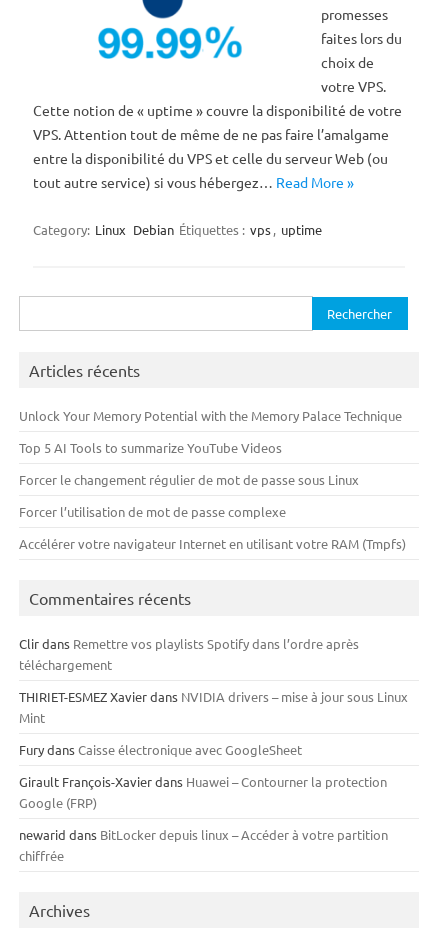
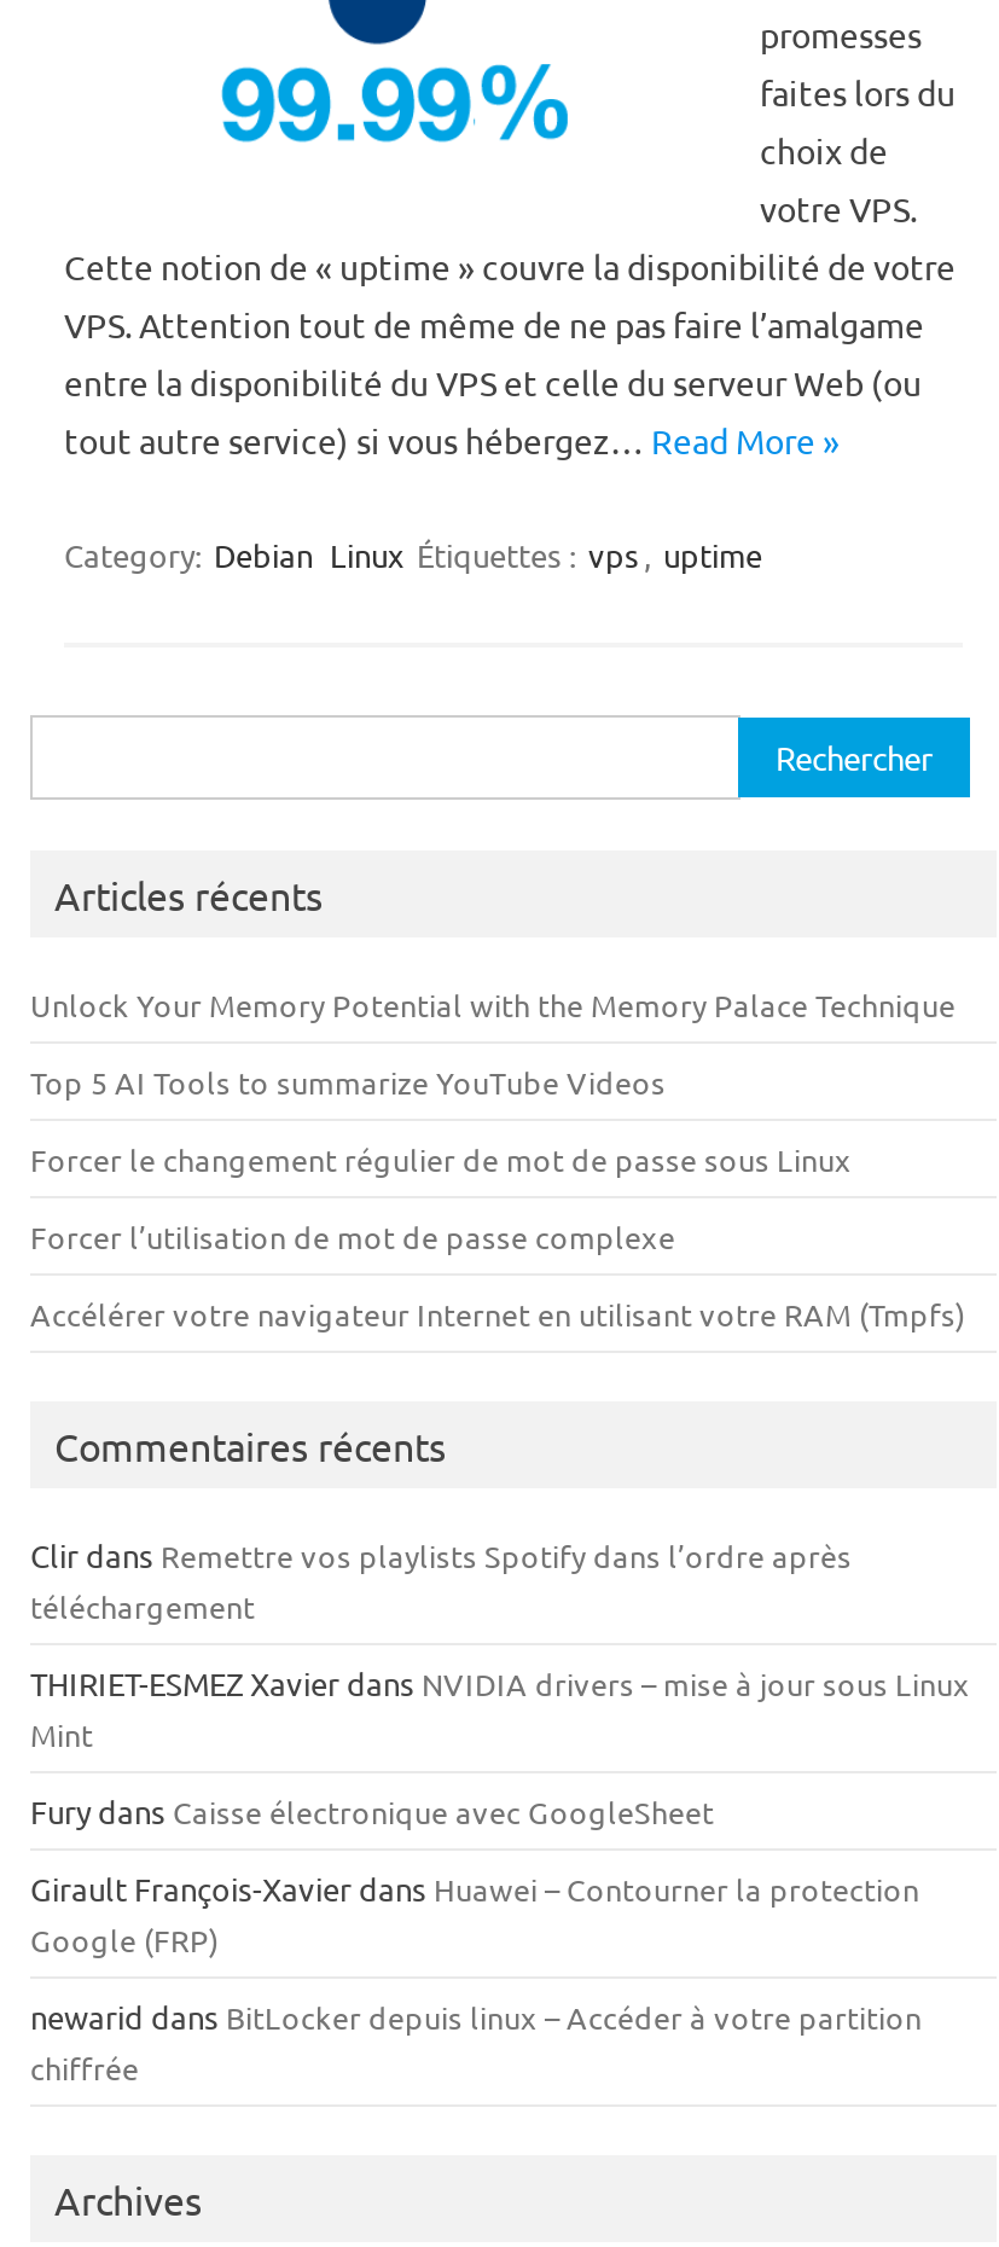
[33,221,322,238] Category: Linux Debian Étiquettes : vps , uptime -> [64,534,762,575] Category: Debian Linux Étiquettes : vps , uptime

